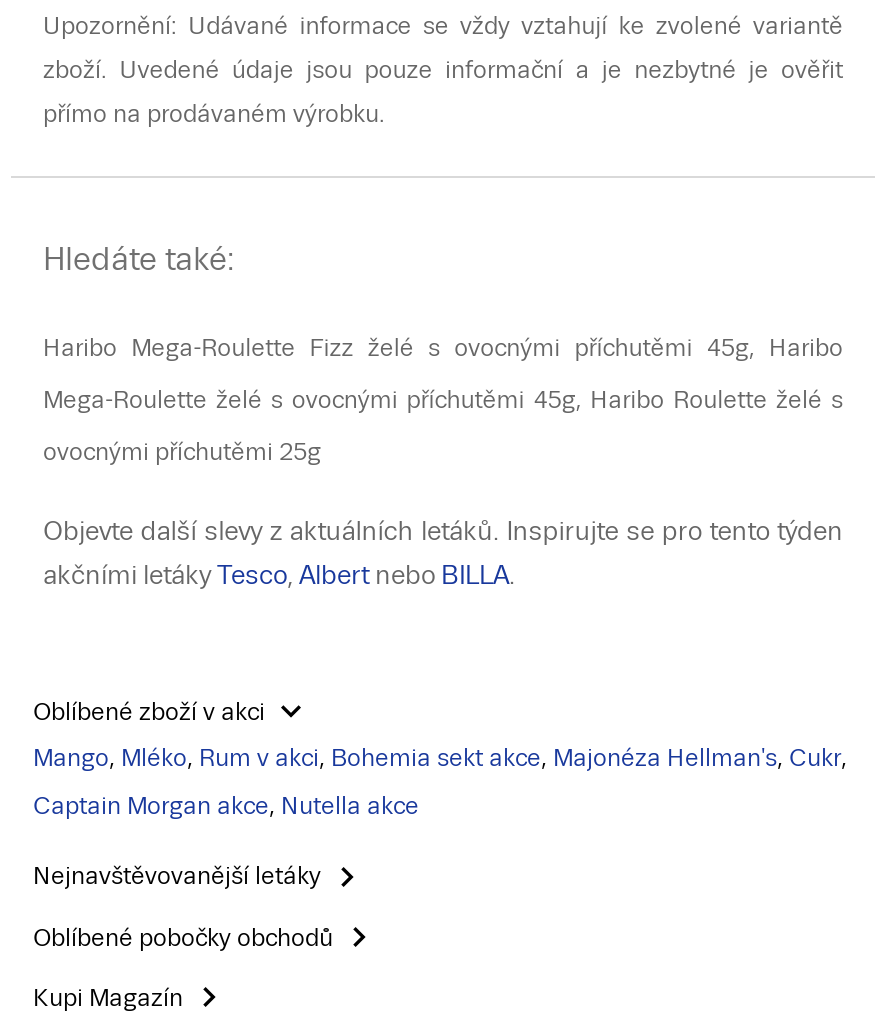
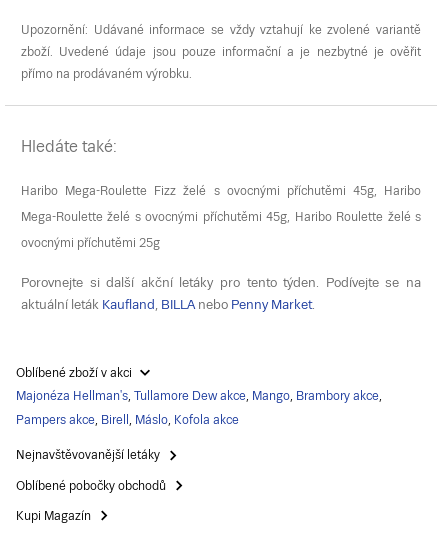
[43,516,843,546] Objevte další slevy z aktuálních letáků. Inspirujte se pro tento týden -> [21,275,421,290] Porovnejte si další akční letáky pro tento týden. Podívejte se na
[43,560,515,590] akčními letákyTesco, Albert nebo BILLA. -> [21,297,315,312] aktuální letákKaufland, BILLA nebo Penny Market.
[33,745,847,773] Mango, Mléko, Rum v akci, Bohemia sekt akce, Majonéza Hellman's, Cukr, -> [16,389,382,403] Majonéza Hellman's, Tullamore Dew akce, Mango, Brambory akce,
[33,793,419,821] Captain Morgan akce, Nutella akce -> [16,413,239,427] Pampers akce, Birell, Máslo, Kofola akce

